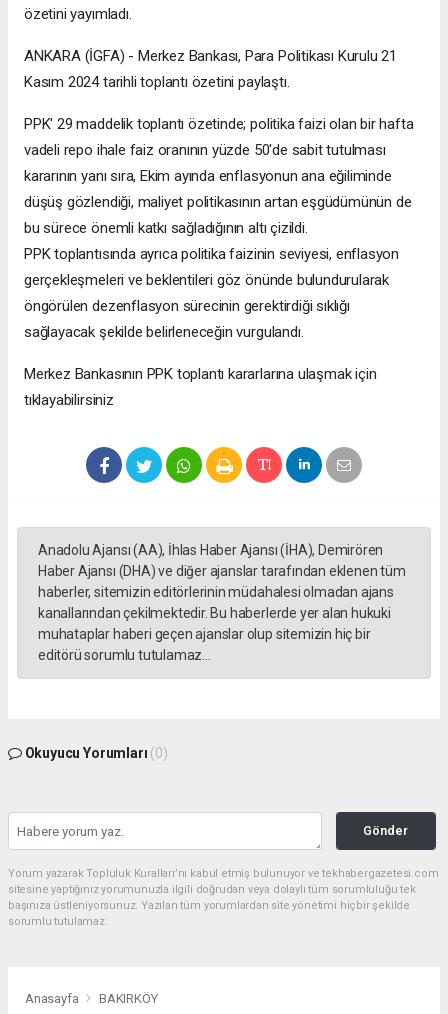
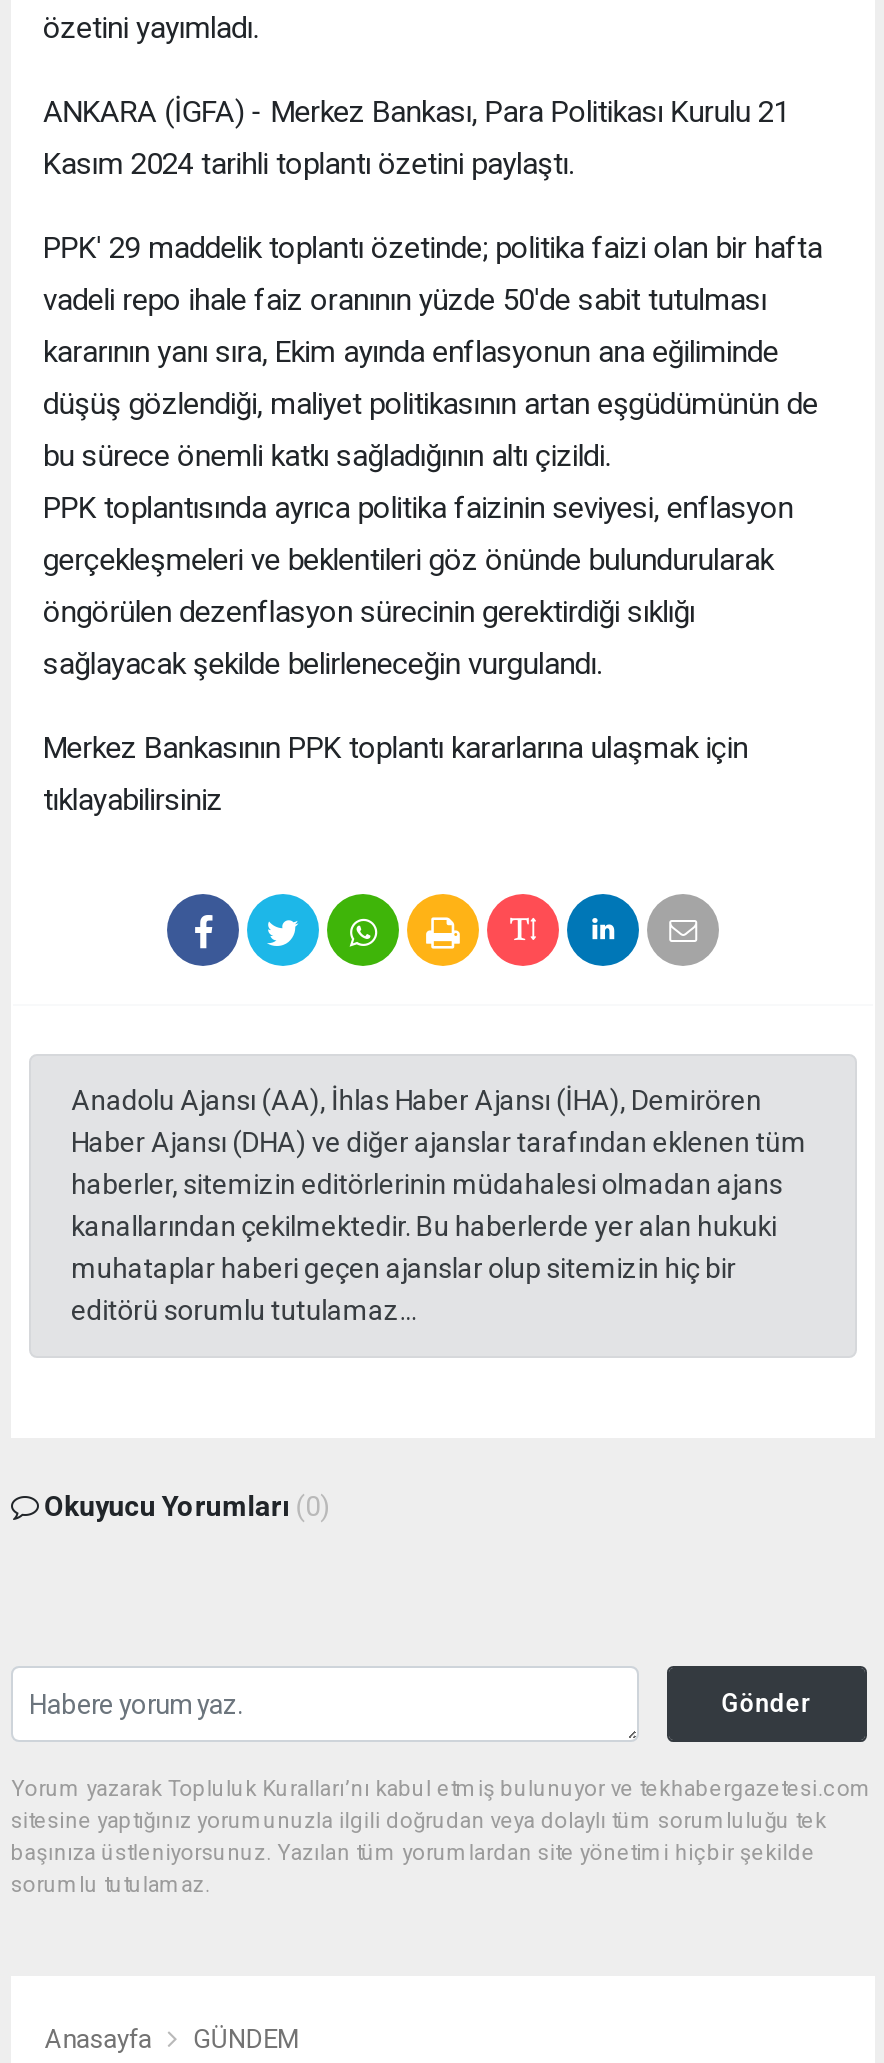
[99,991,157,1006] BAKIRKÖY -> [193,2024,299,2054] GÜNDEM

